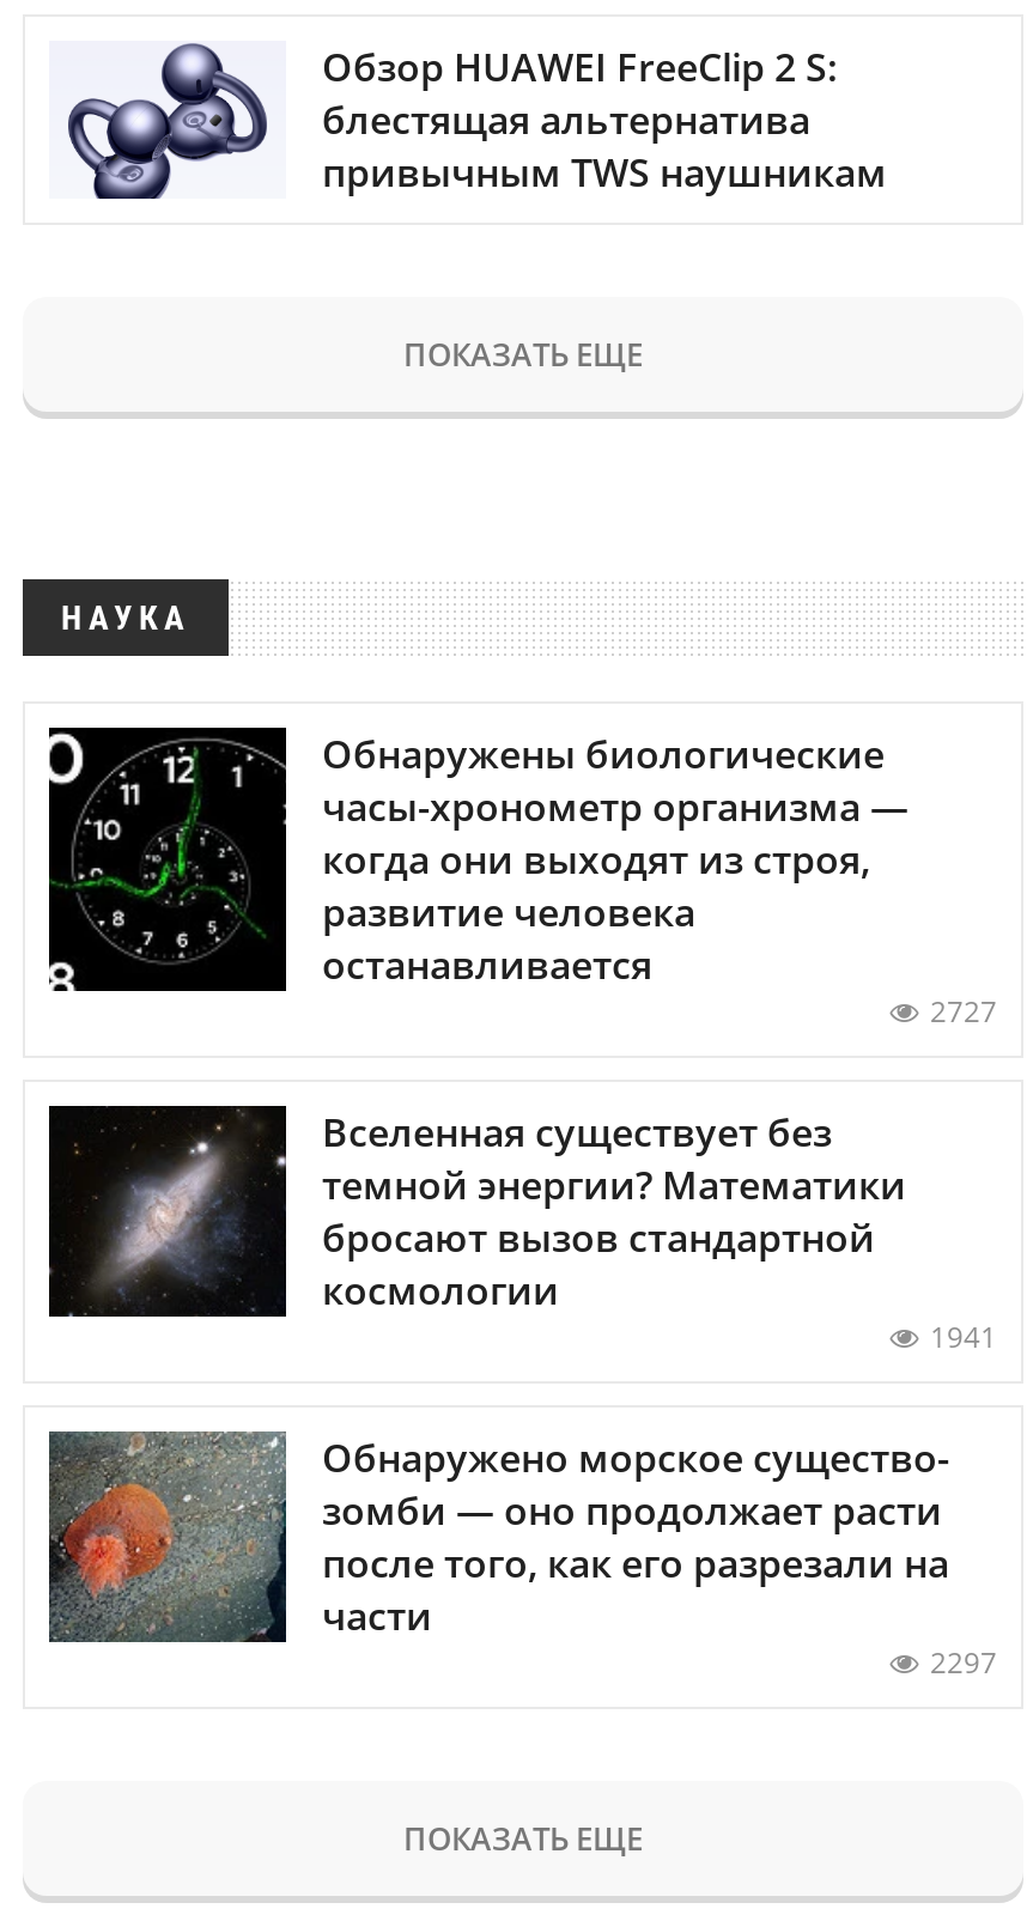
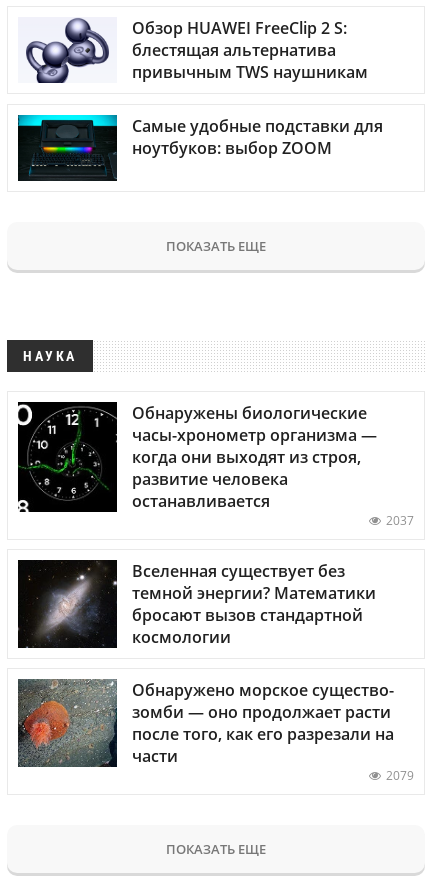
none -> [17,114,383,182] [image] | Самые удобные подставки для | ноутбуков: выбор ZOOM
moved [47,331,908,990] -> [17,236,377,512]: [image] | ПОКАЗАТЬ ЕЩЕ | НАУКА | Обнаружены биологические | часы-хронометр организма — | когда они выходят из строя, | развитие человека | останавливается
[930,990,997,1031] 2727 -> [386,512,414,529] 2037
moved [51,1105,906,1319] -> [19,560,376,649]: [image] | Вселенная существует без | темной энергии? Математики | бросают вызов стандартной | космологии
[930,1316,997,1357] 1941 -> none
[930,1642,997,1683] 2297 -> [386,767,414,784] 2079

